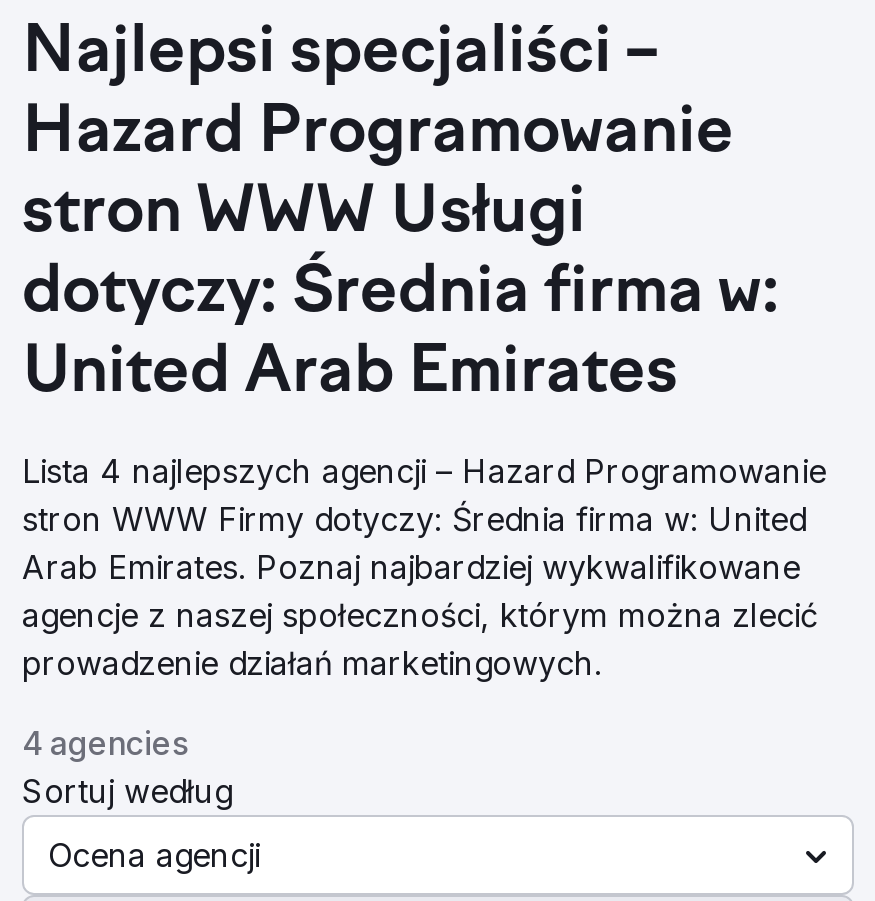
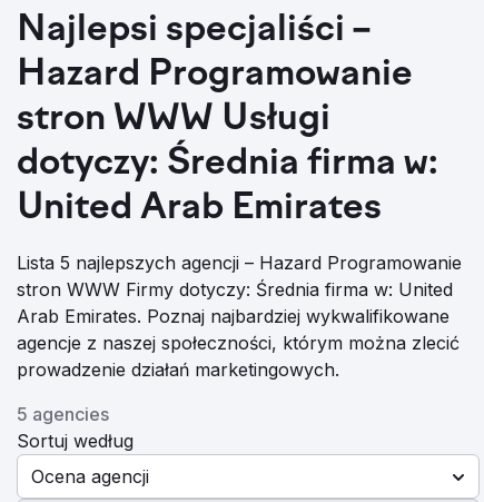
[22,451,826,491] Lista 4 najlepszych agencji – Hazard Programowanie -> [17,252,462,274] Lista 5 najlepszych agencji – Hazard Programowanie
[22,723,188,763] 4 agencies -> [17,403,109,425] 5 agencies

